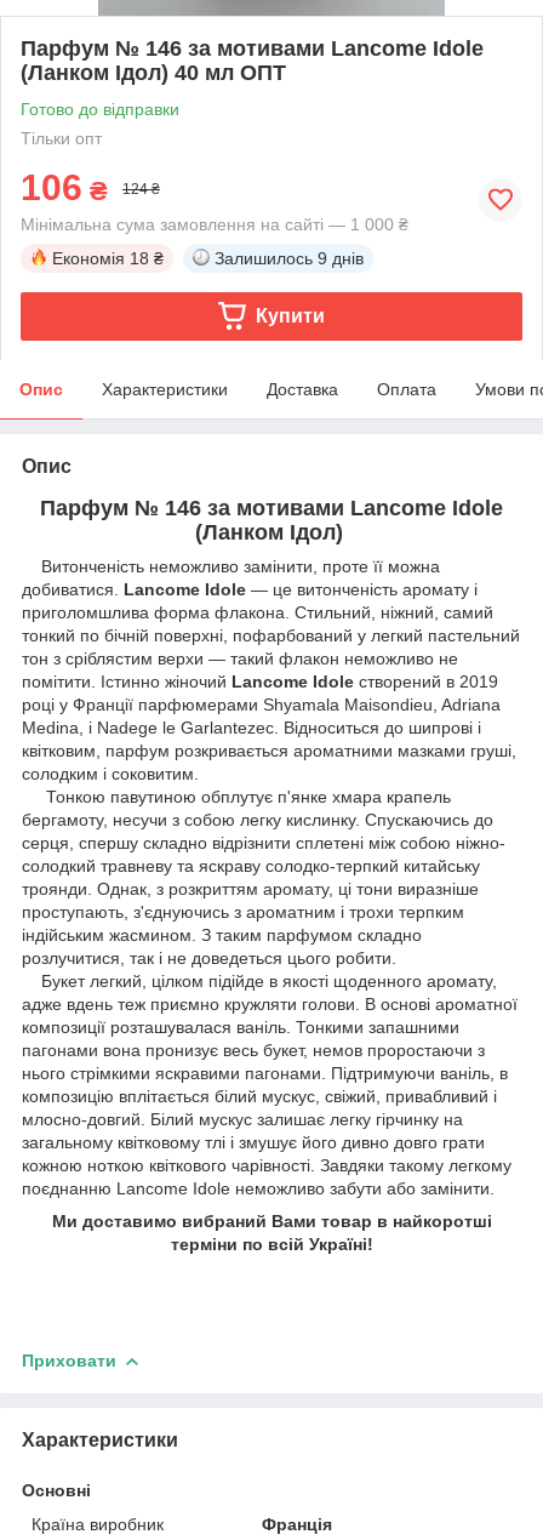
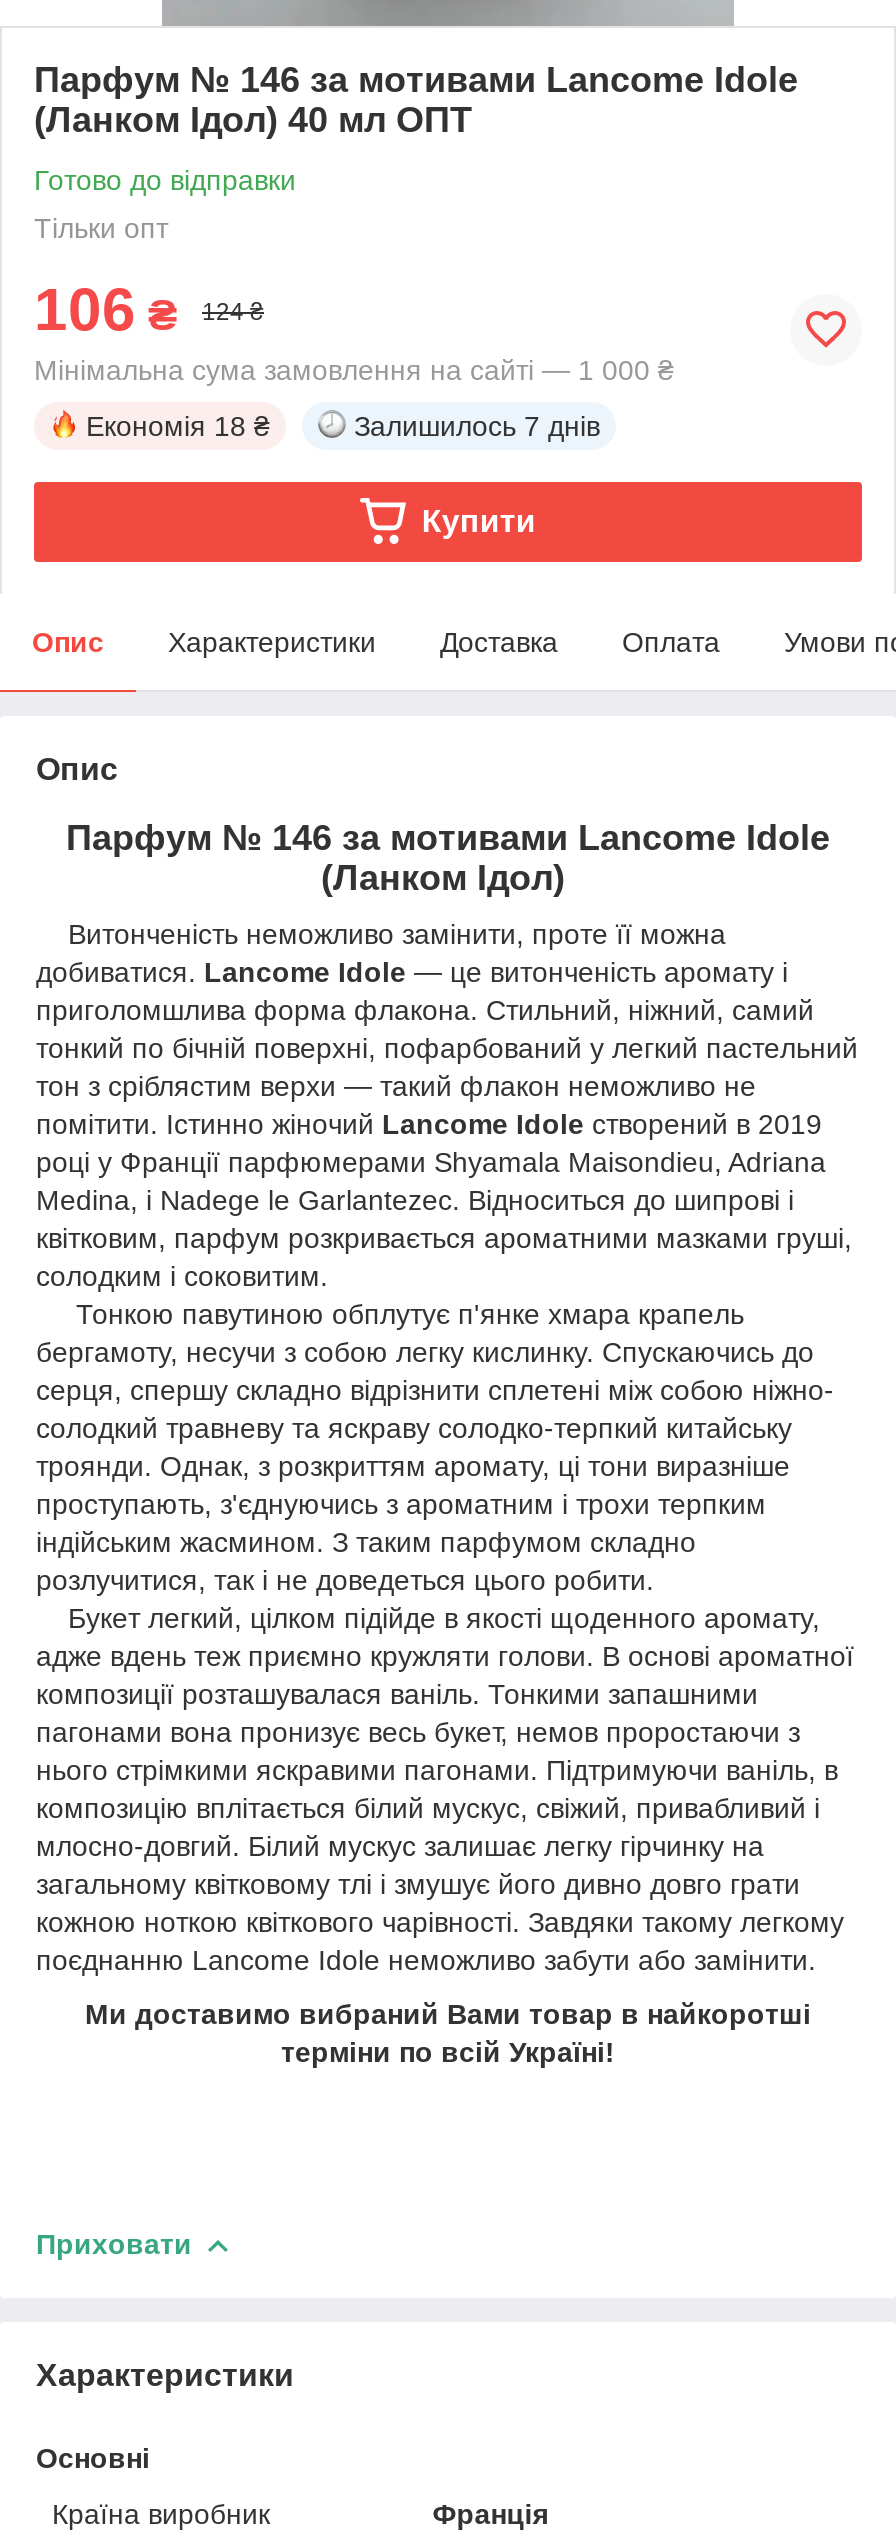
[215,248,364,268] Залишилось 9 днів -> [354,410,600,442] Залишилось 7 днів

